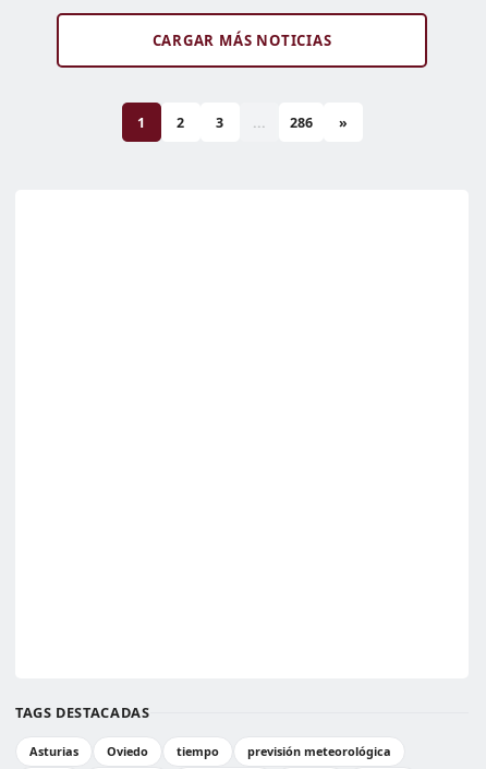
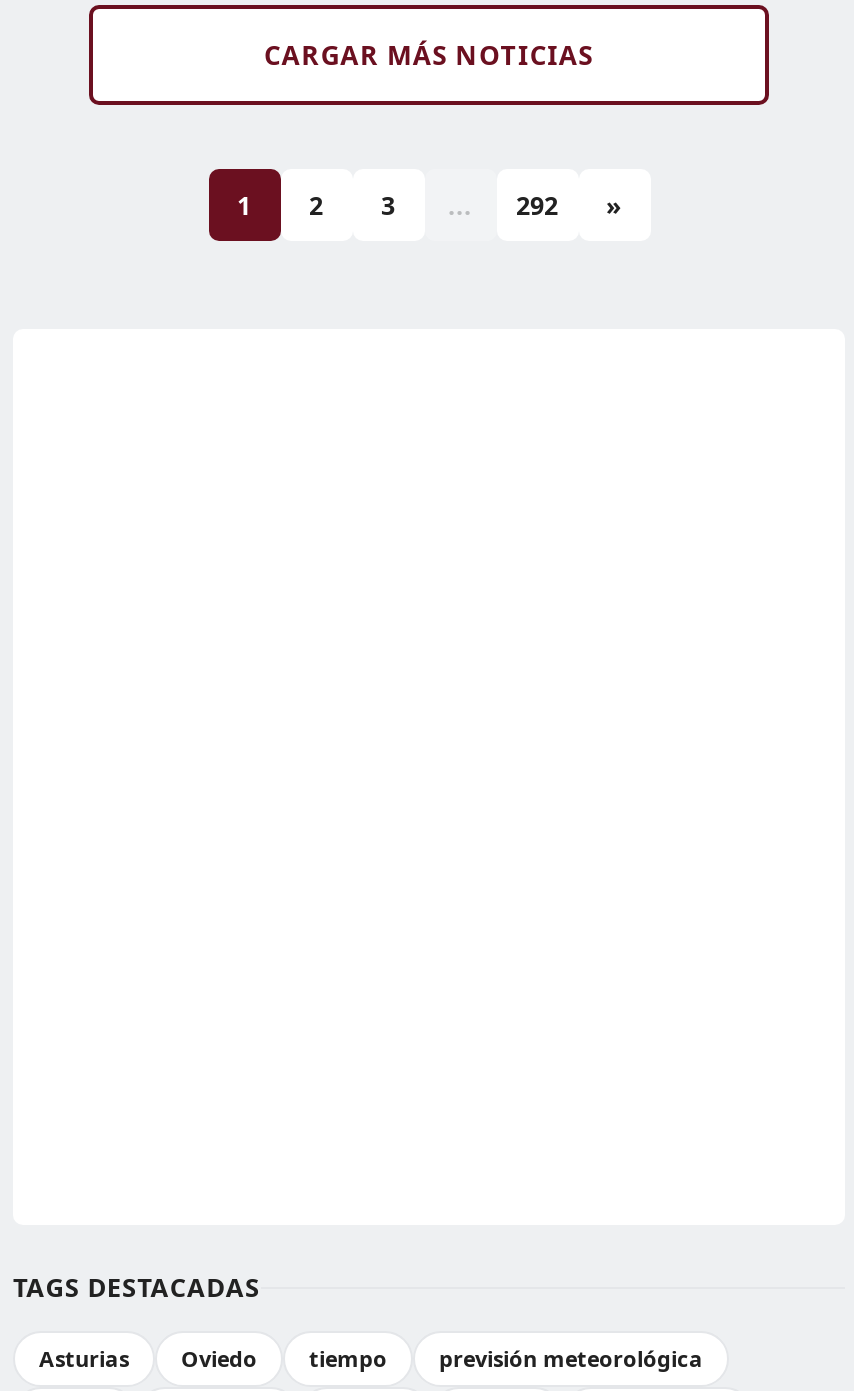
[289,113,312,131] 286 -> [516,188,558,222] 292

